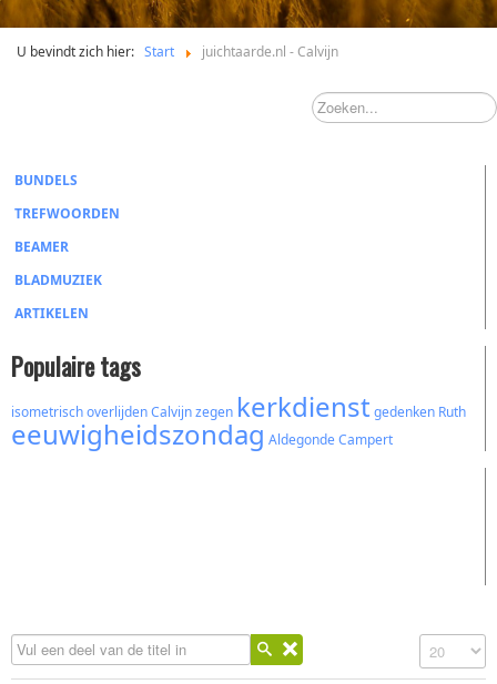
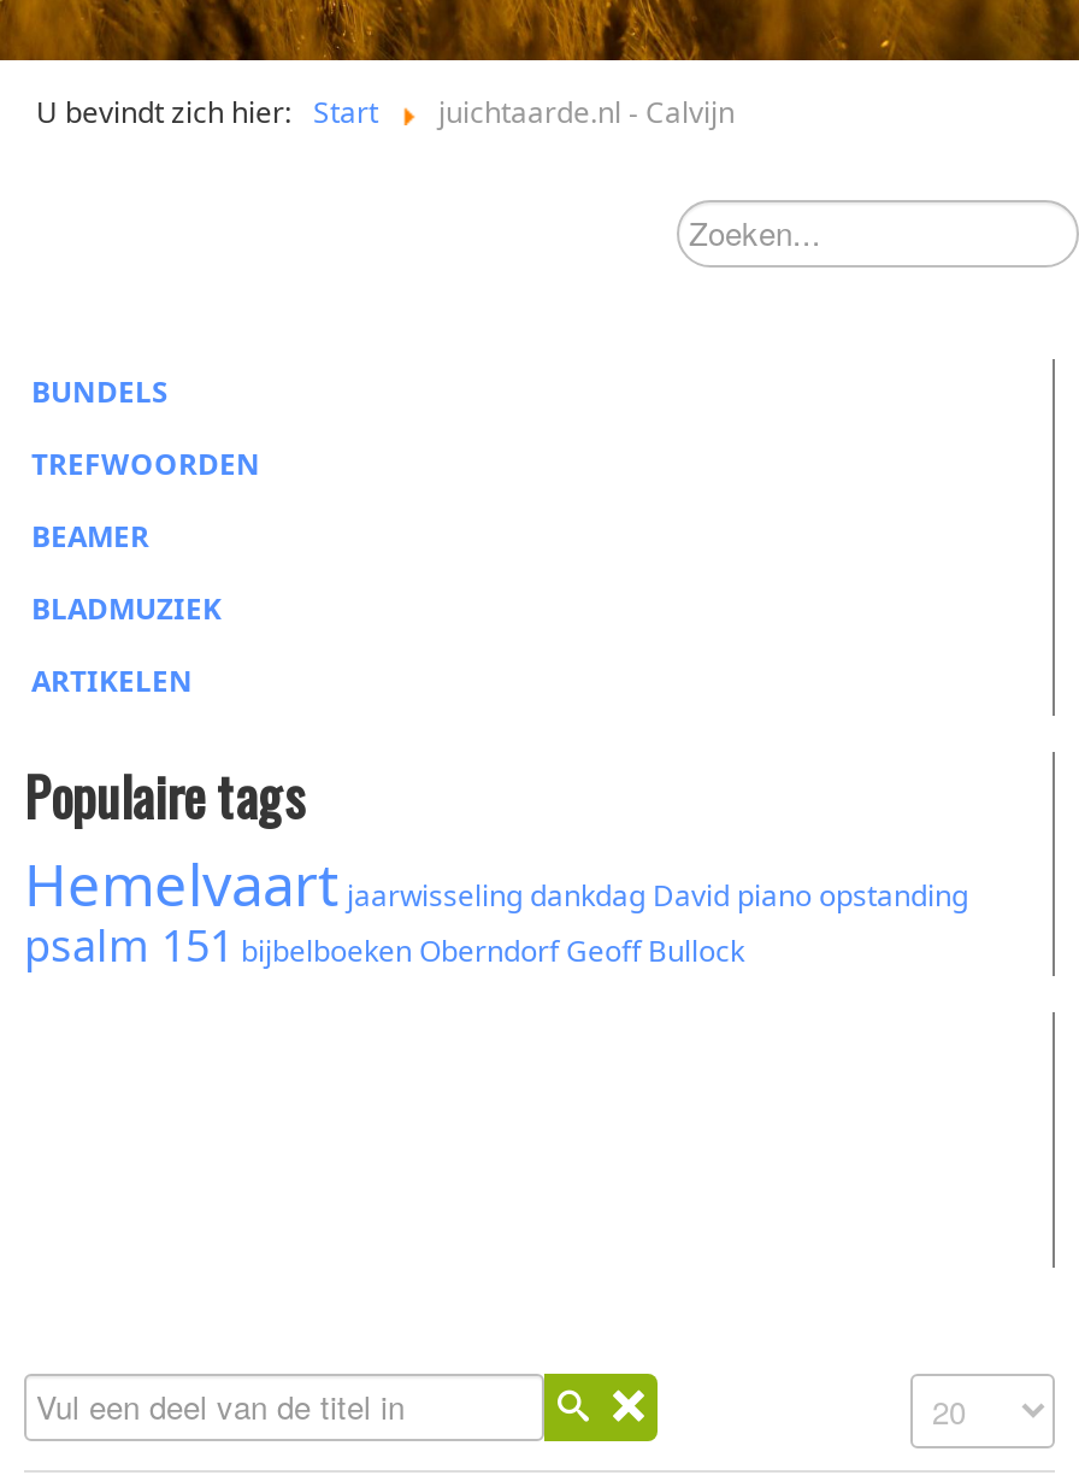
[11,388,466,452] isometrisch overlijden Calvijn zegen kerkdienst gedenken Ruth | eeuwigheidszondag Aldegonde Campert -> [24,844,968,974] Hemelvaart jaarwisseling dankdag David piano opstanding | psalm 151 bijbelboeken Oberndorf Geoff Bullock

